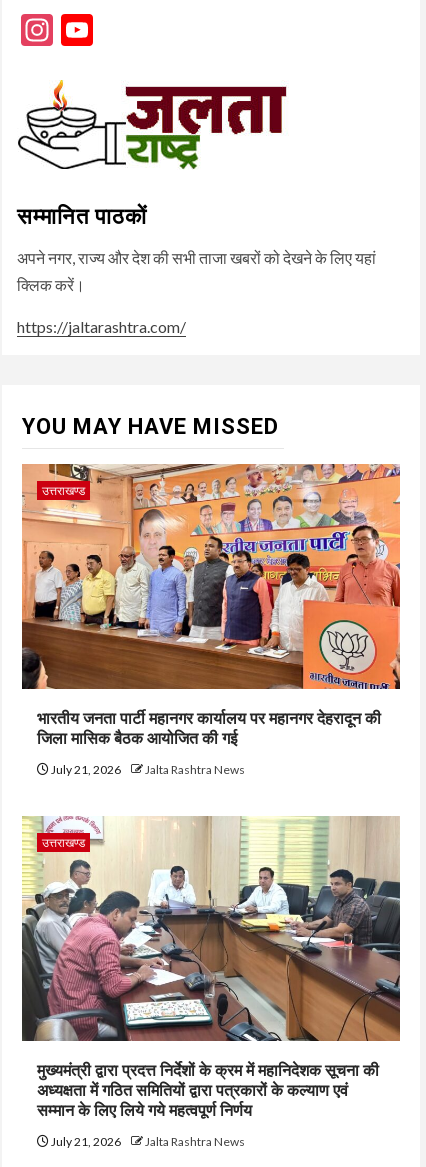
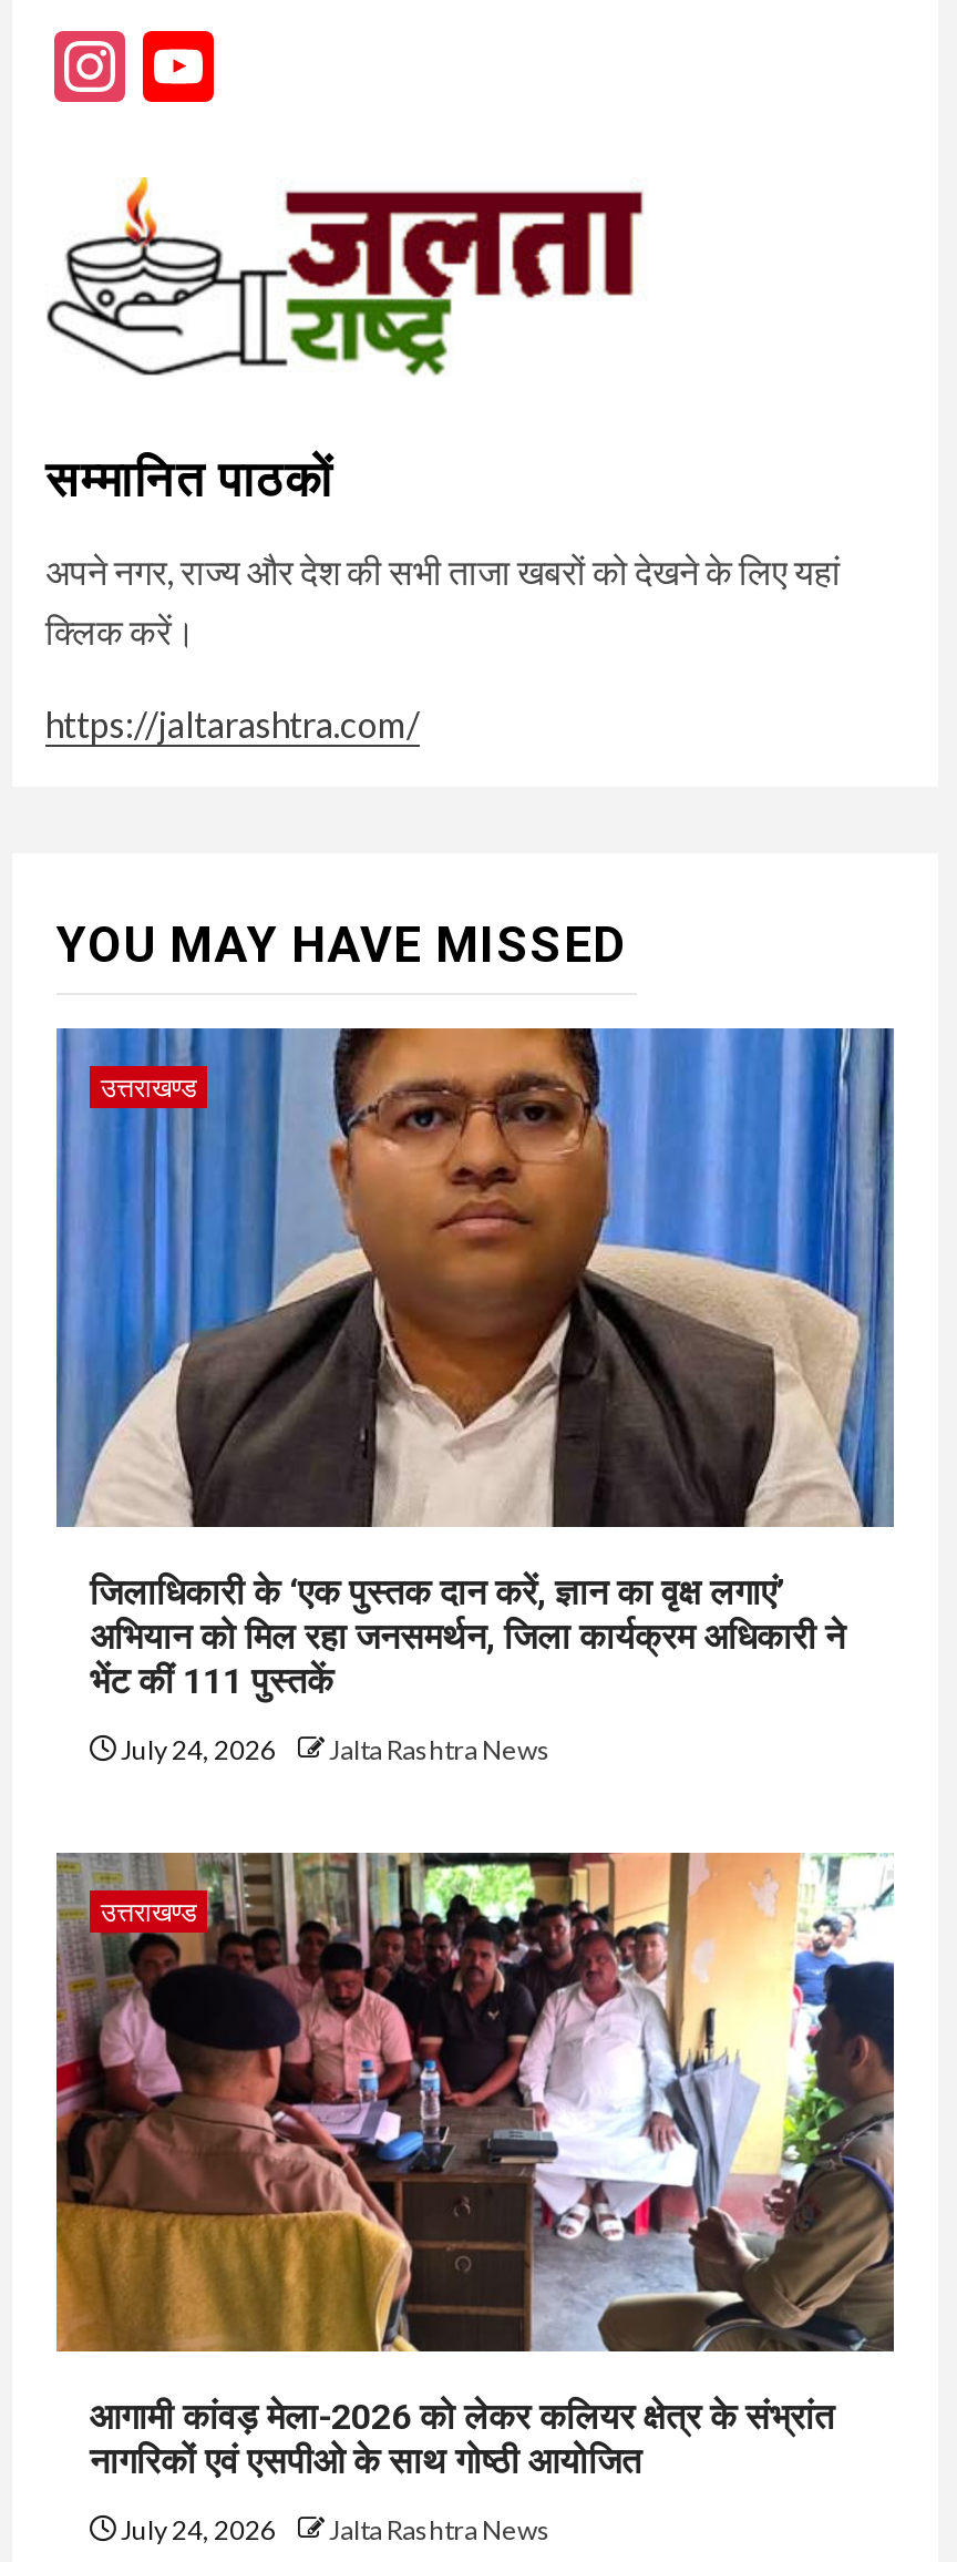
[21,463,401,748] [image] | भारतीय जनता पार्टी महानगर कार्यालय पर महानगर देहरादून की | जिला मासिक बैठक आयोजित की गई -> [54,1026,896,1702] [image] | जिलाधिकारी के ‘एक पुस्तक दान करें, ज्ञान का वृक्ष लगाएं’ | अभियान को मिल रहा जनसमर्थन, जिला कार्यक्रम अधिकारी ने | भेंट कीं 111 पुस्तकें
moved [42,762,245,850] -> [101,1733,550,1928]: Jalta Rashtra News | उत्तराखण्ड
[49,762,245,777] July 21, 2026 Jalta Rashtra News -> [116,1733,550,1766] July 24, 2026 Jalta Rashtra News
[21,816,400,1120] [image] | मुख्यमंत्री द्वारा प्रदत्त निर्देशों के क्रम में महानिदेशक सूचना की | अध्यक्षता में गठित समितियों द्वारा पत्रकारों के कल्याण एवं | सम्मान के लिए लिये गये महत्वपूर्ण निर्णय -> [54,1851,896,2482] [image] | आगामी कांवड़ मेला-2026 को लेकर कलियर क्षेत्र के संभ्रांत | नागरिकों एवं एसपीओ के साथ गोष्ठी आयोजित
[49,1134,245,1149] July 21, 2026 Jalta Rashtra News -> [116,2513,550,2546] July 24, 2026 Jalta Rashtra News

